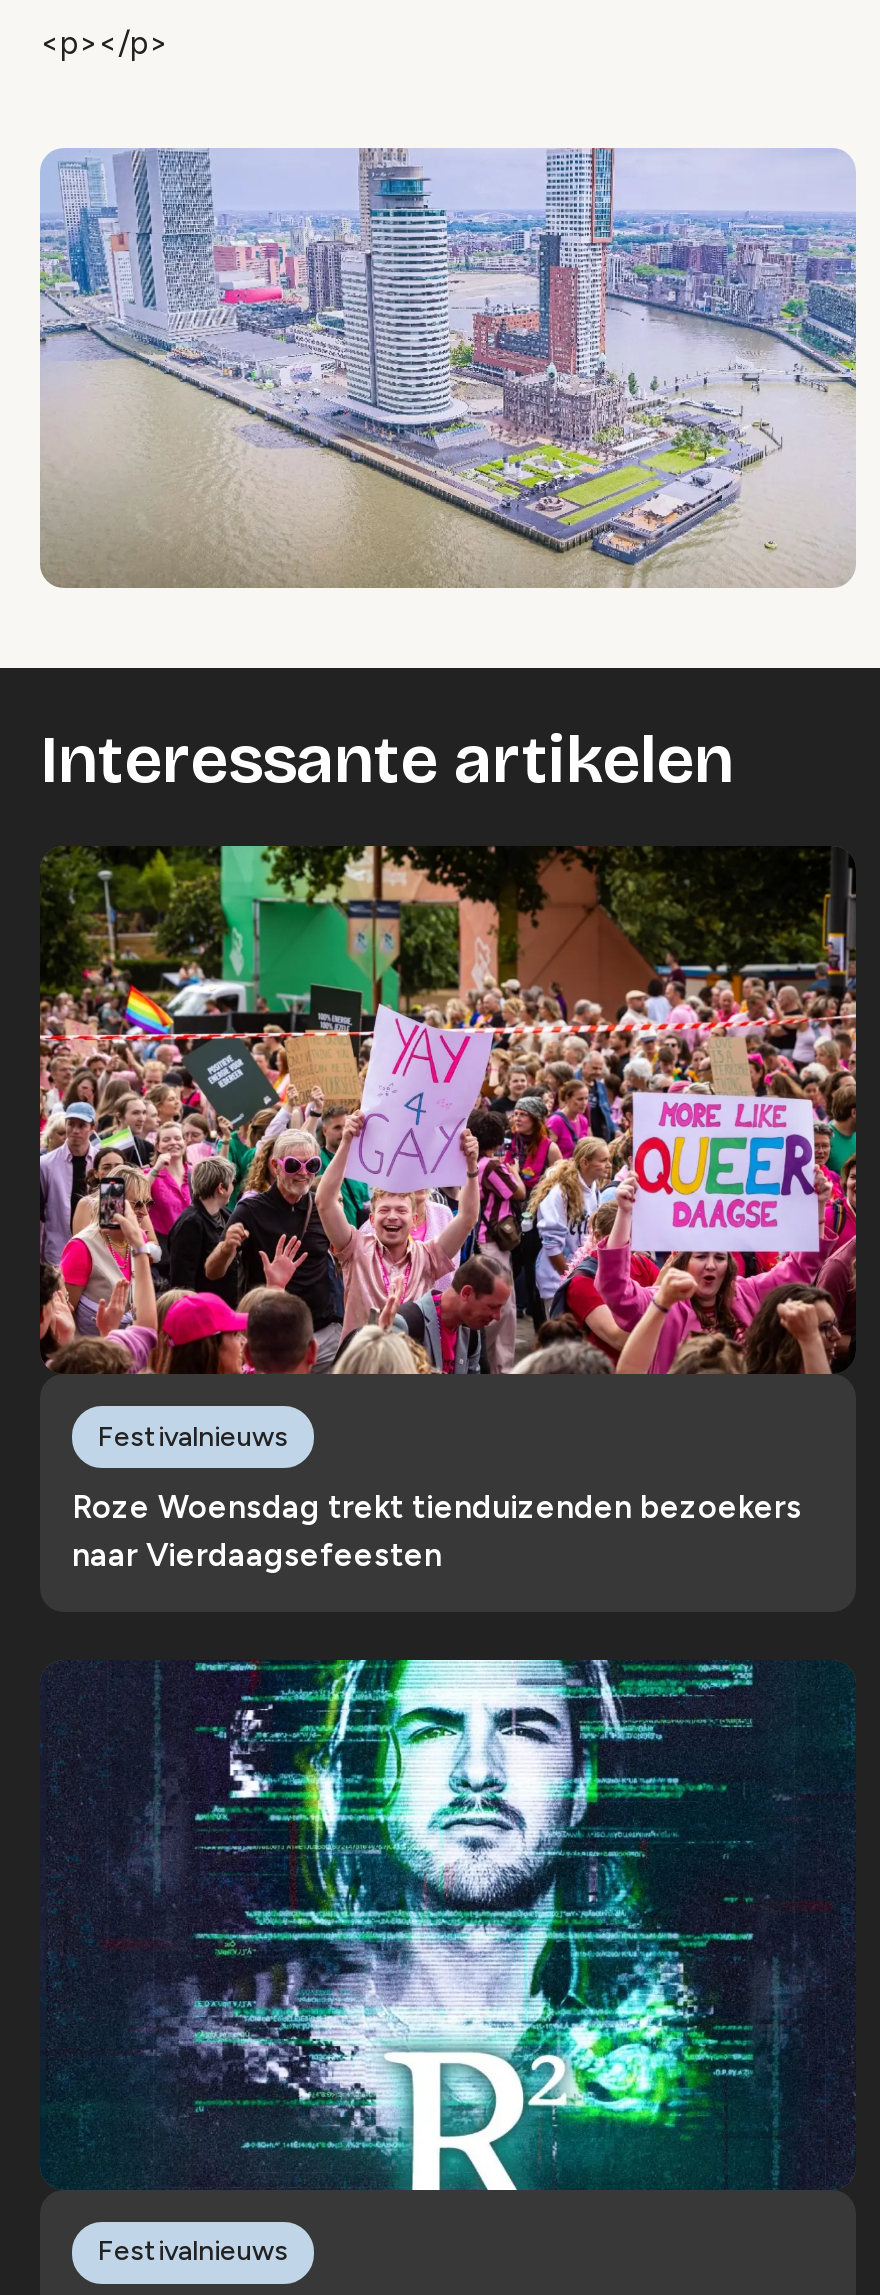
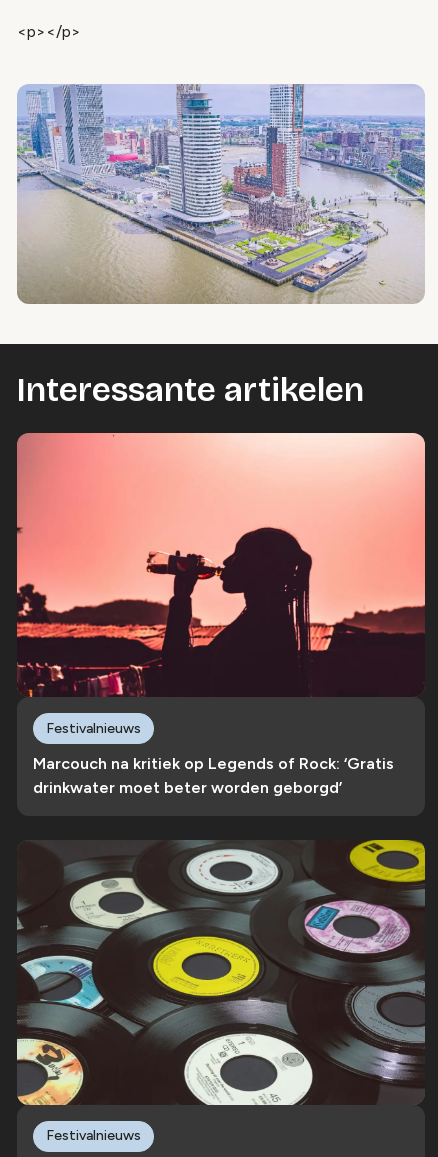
[38,844,858,1376] [image] -> [16,432,426,698] [image]
[72,1489,802,1575] Roze Woensdag trekt tienduizenden bezoekers | naar Vierdaagsefeesten -> [33,754,394,797] Marcouch na kritiek op Legends of Rock: ‘Gratis | drinkwater moet beter worden geborgd’
[40,1658,856,2192] [image] -> [16,839,426,1106] [image]

